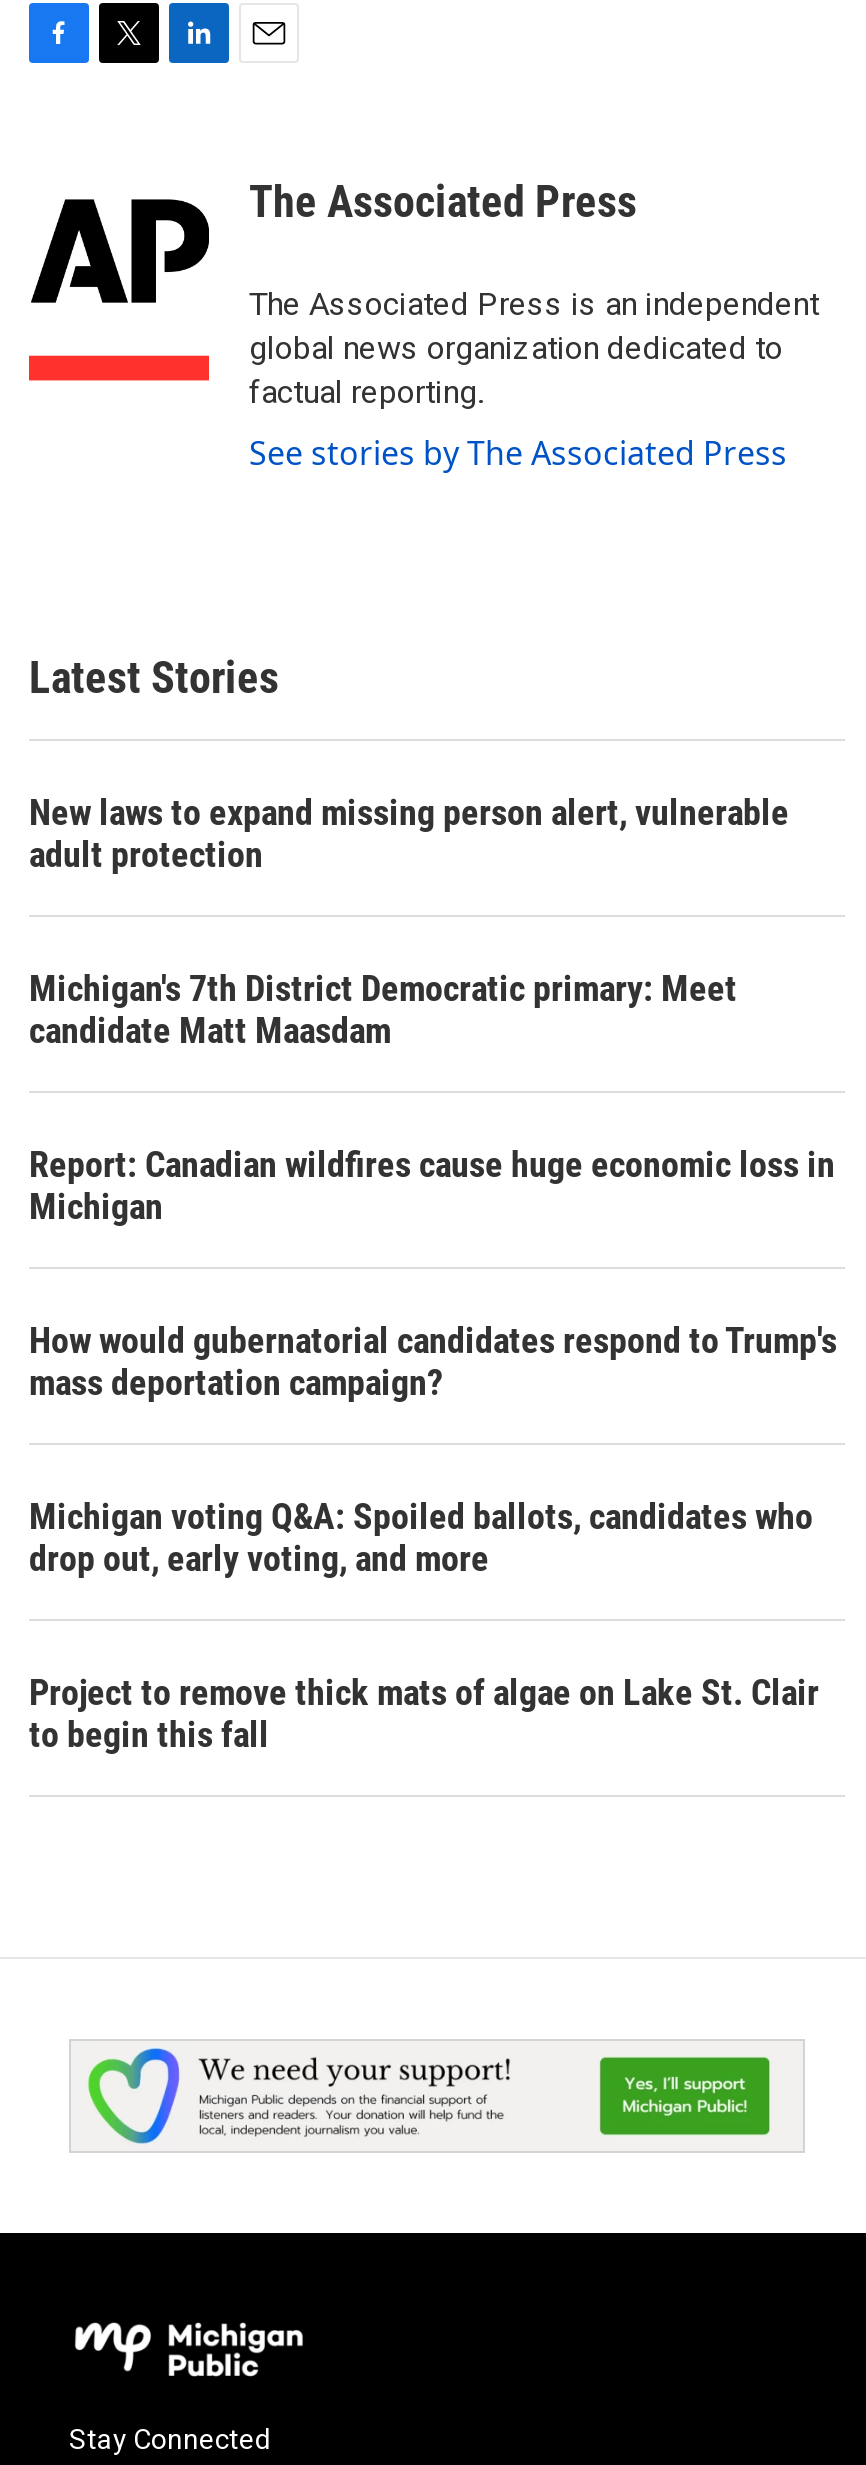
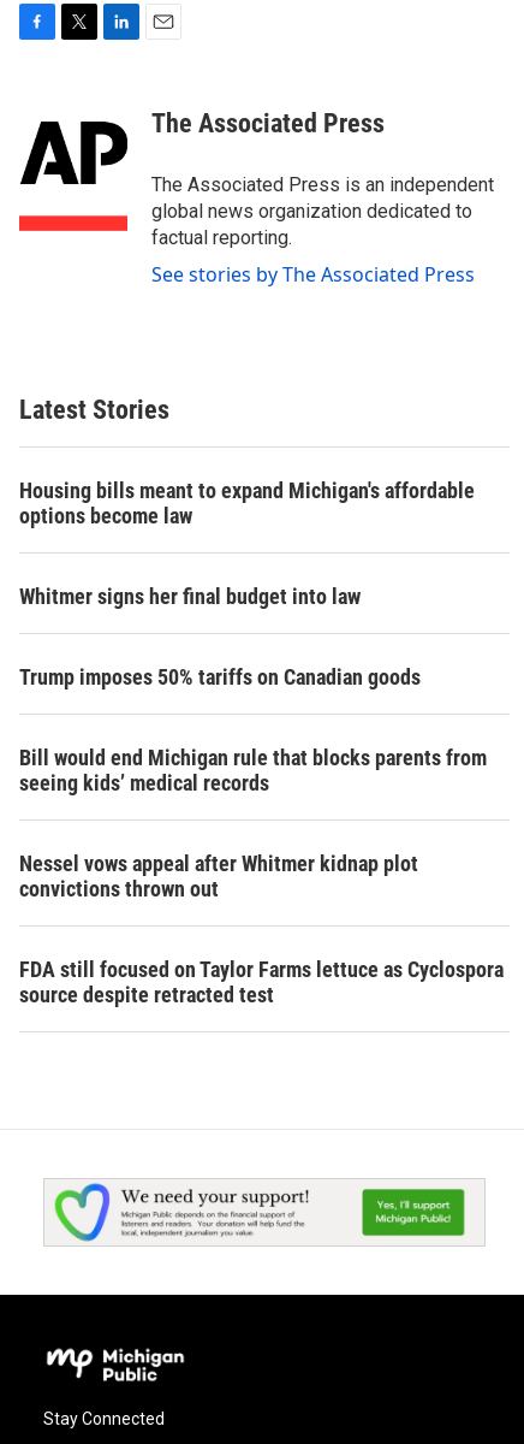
[29,791,789,875] New laws to expand missing person alert, vulnerable | adult protection -> [19,478,475,528] Housing bills meant to expand Michigan's affordable | options become law
[29,967,737,1051] Michigan's 7th District Democratic primary: Meet | candidate Matt Maasdam -> [19,584,361,609] Whitmer signs her final budget into law
[29,1143,835,1227] Report: Canadian wildfires cause huge economic loss in | Michigan -> [19,664,421,690] Trump imposes 50% tariffs on Canadian goods
[29,1319,837,1403] How would gubernatorial candidates respond to Trump's | mass deportation campaign? -> [19,745,487,795] Bill would end Michigan rule that blocks parents from | seeing kids’ medical records
[29,1495,813,1579] Michigan voting Q&A: Spoiled ballots, candidates who | drop out, early voting, and more -> [19,851,418,901] Nessel vows appeal after Whitmer kidnap plot | convictions thrown out
[29,1671,819,1755] Project to remove thick mats of algae on Lake St. Clair | to begin this fall -> [19,957,504,1007] FDA still focused on Taylor Farms lettuce as Cyclospora | source despite retracted test

